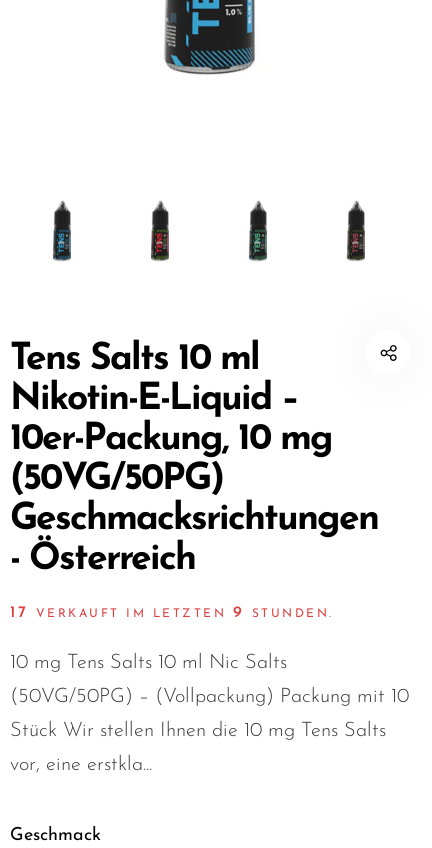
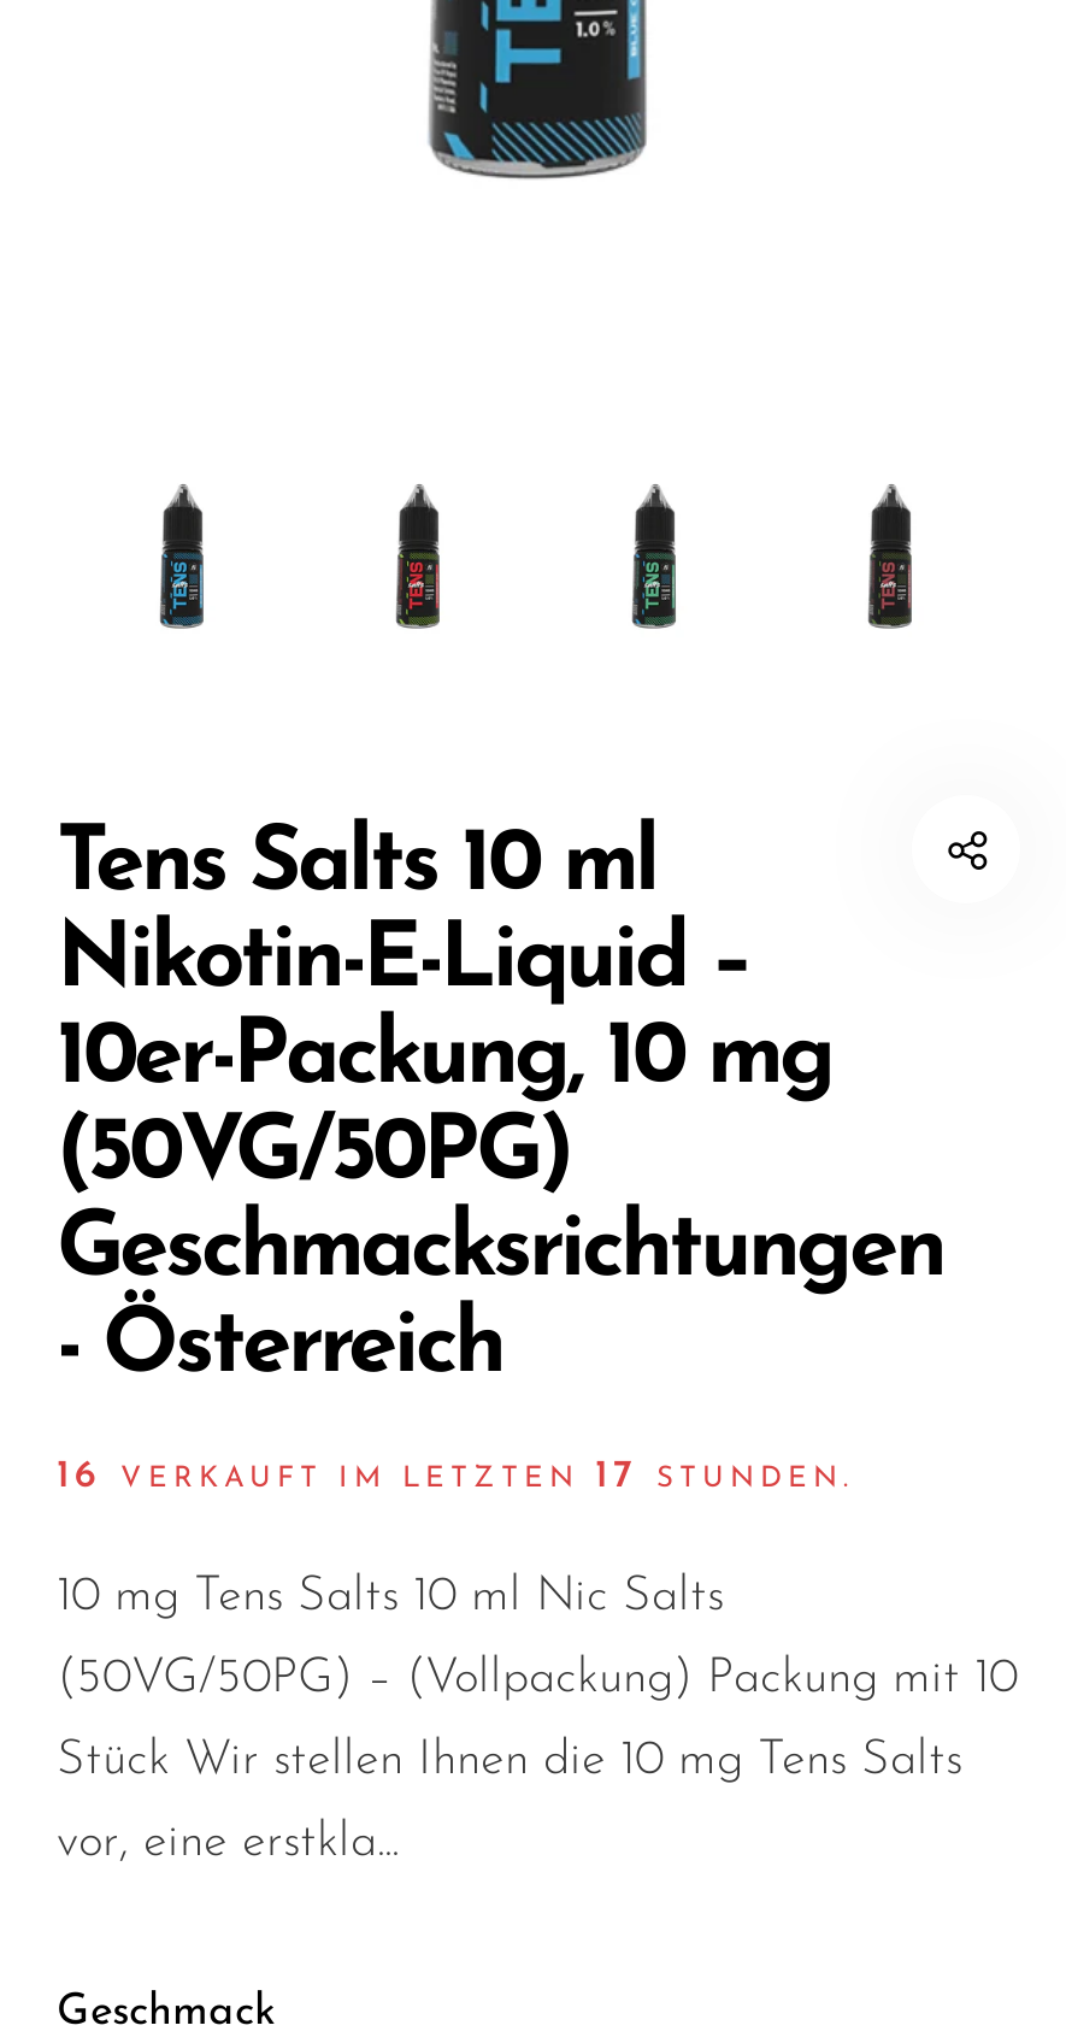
[10,605,333,621] 17 VERKAUFT IM LETZTEN 9 STUNDEN. -> [57,1458,854,1496] 16 VERKAUFT IM LETZTEN 17 STUNDEN.

